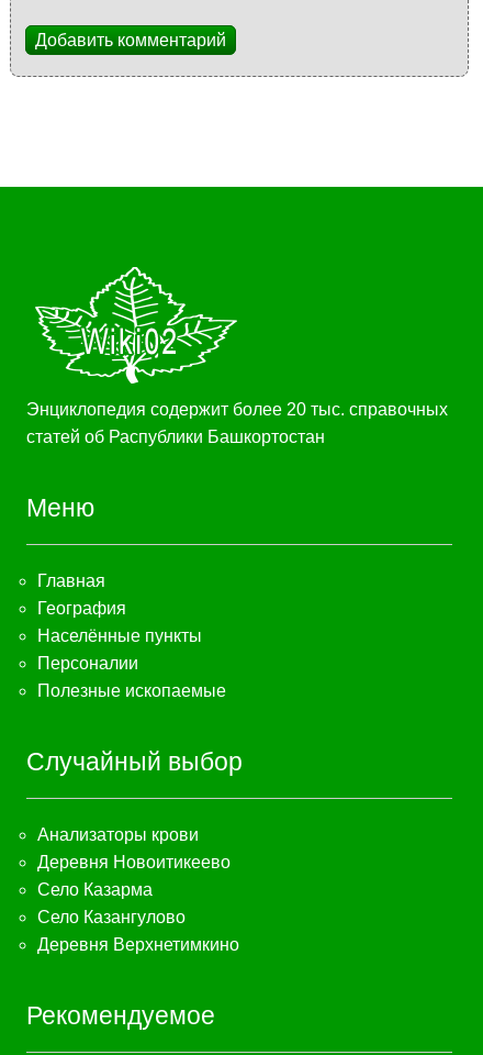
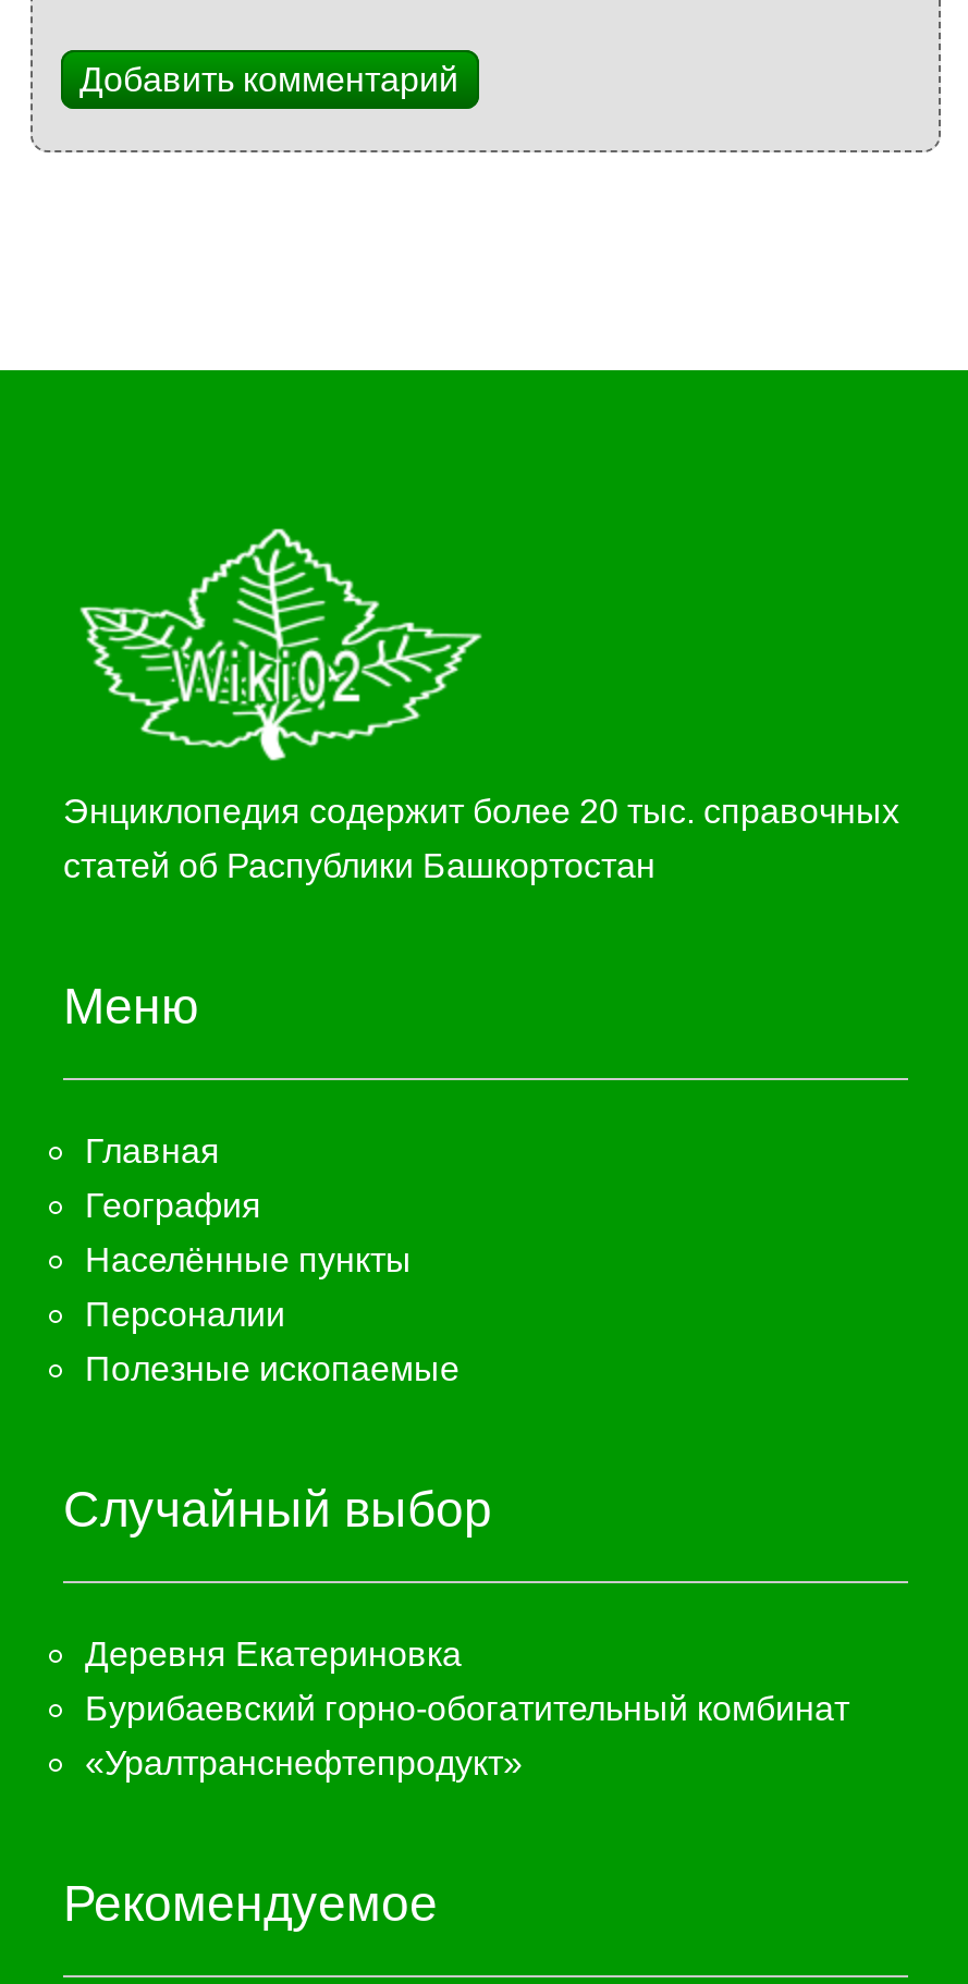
[37,825,239,954] Анализаторы крови | Деревня Новоитикеево | Село Казарма | Село Казангулово | Деревня Верхнетимкино -> [85,1635,849,1781] Деревня Екатериновка | Бурибаевский горно-обогатительный комбинат | «Уралтранснефтепродукт»

